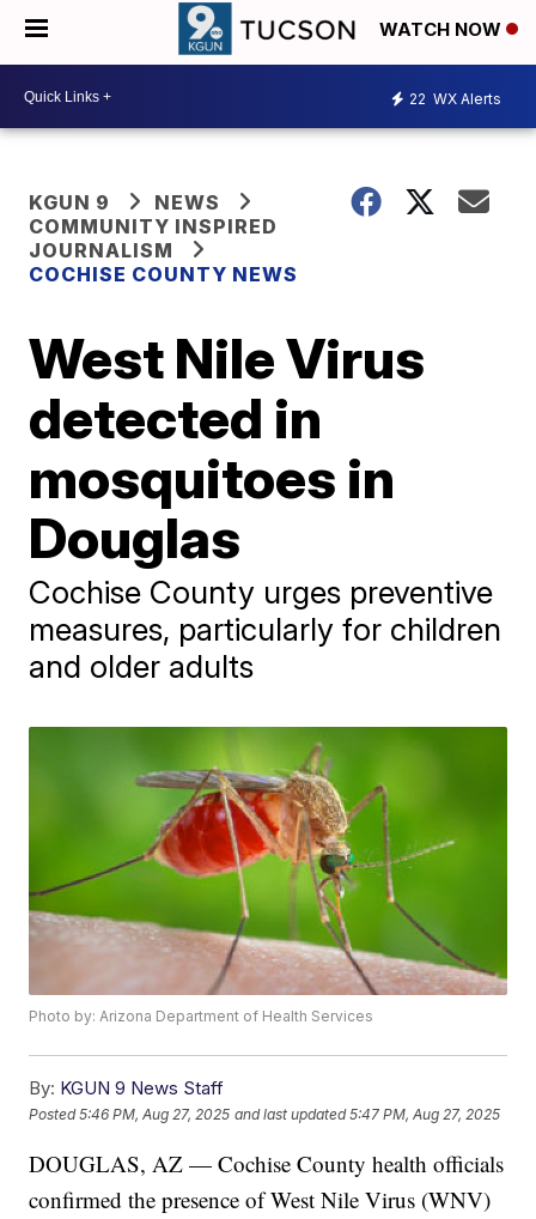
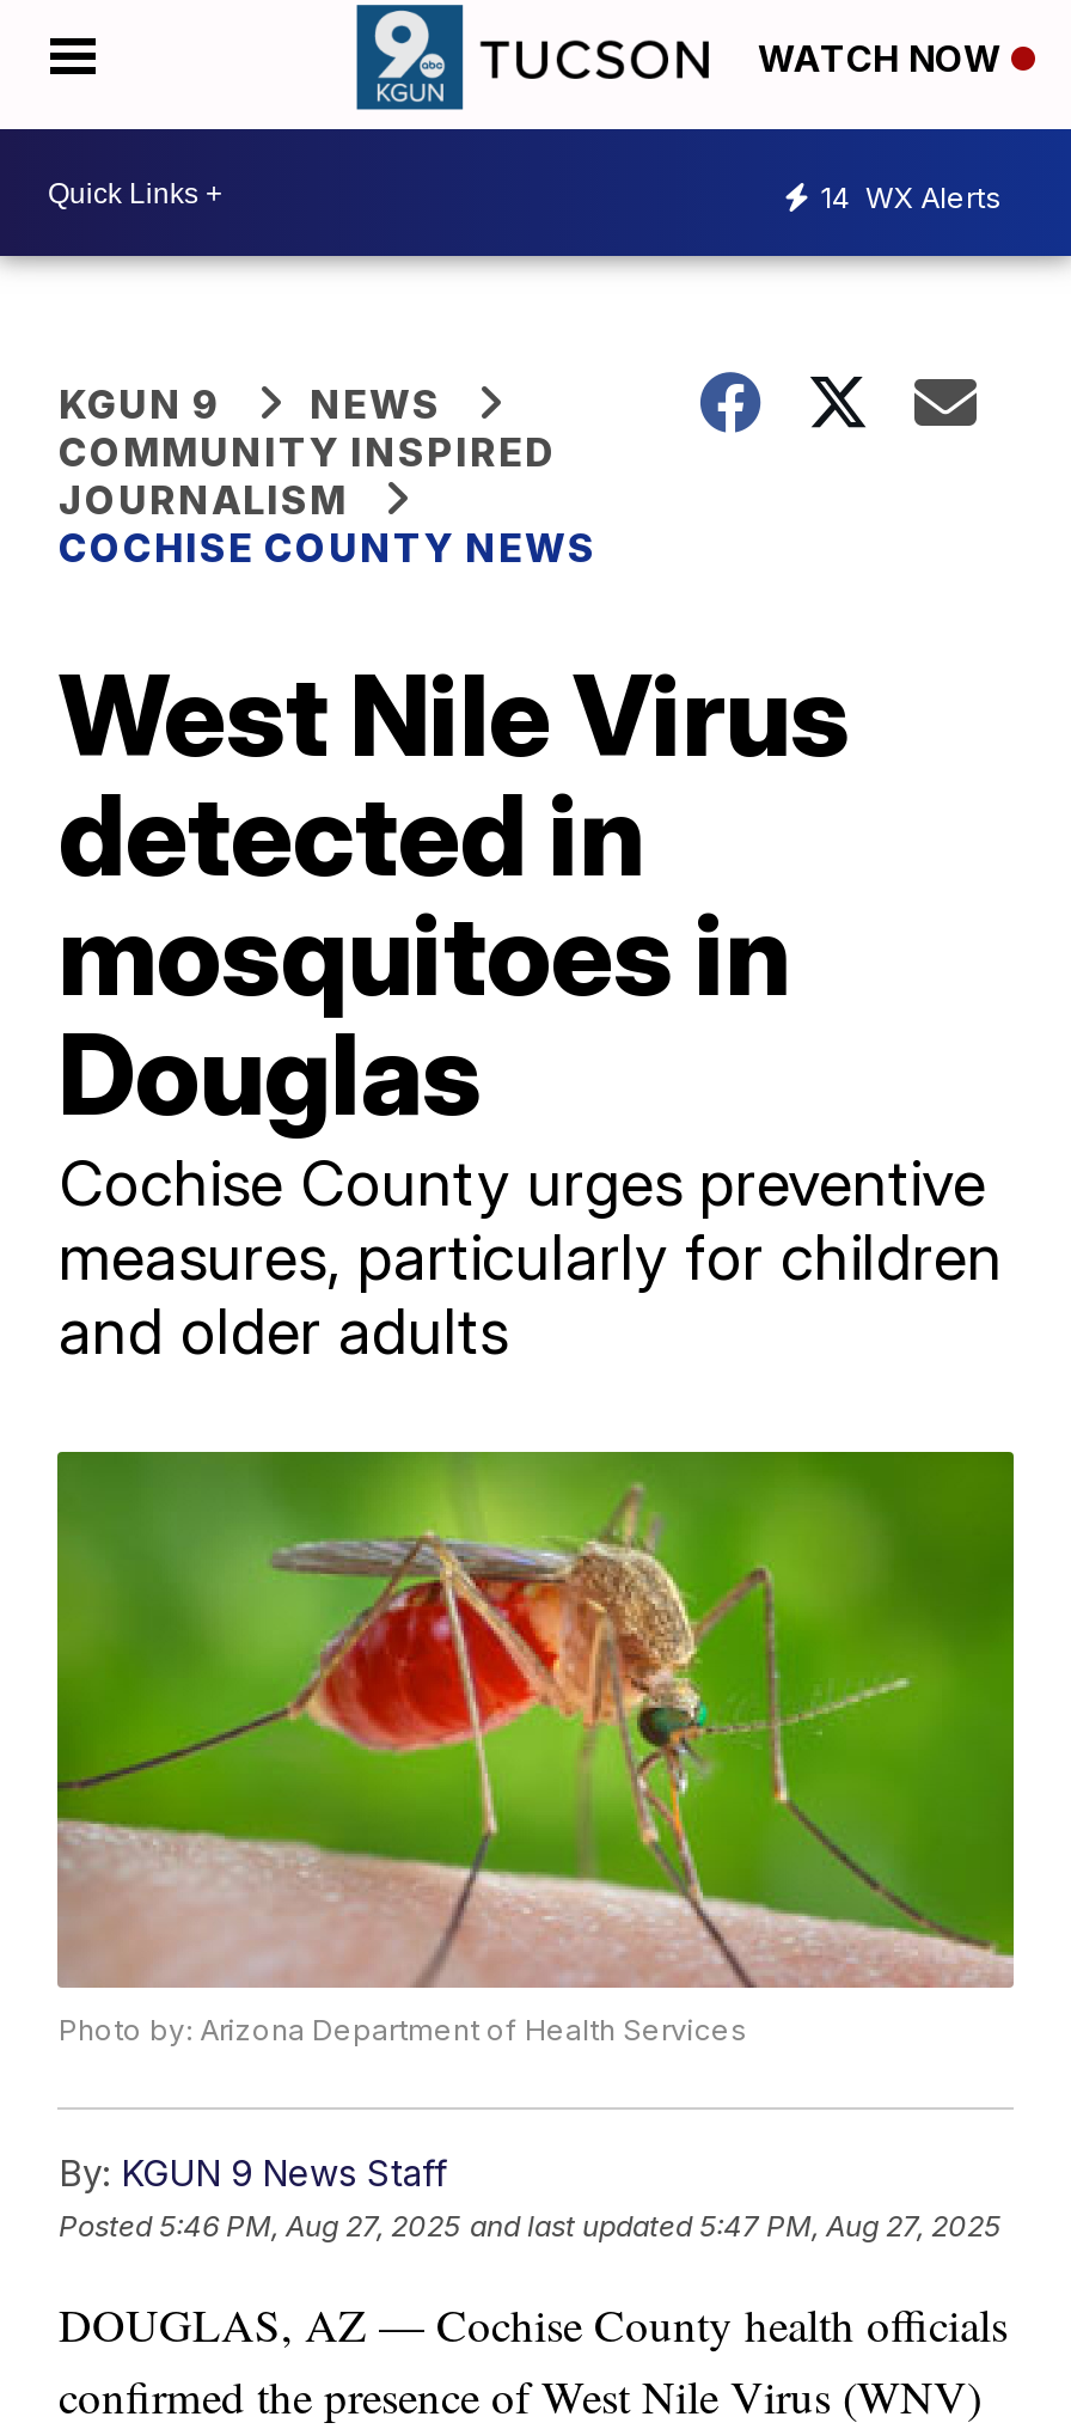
[409,89,501,107] 22 WX Alerts -> [820,178,1002,214] 14 WX Alerts

